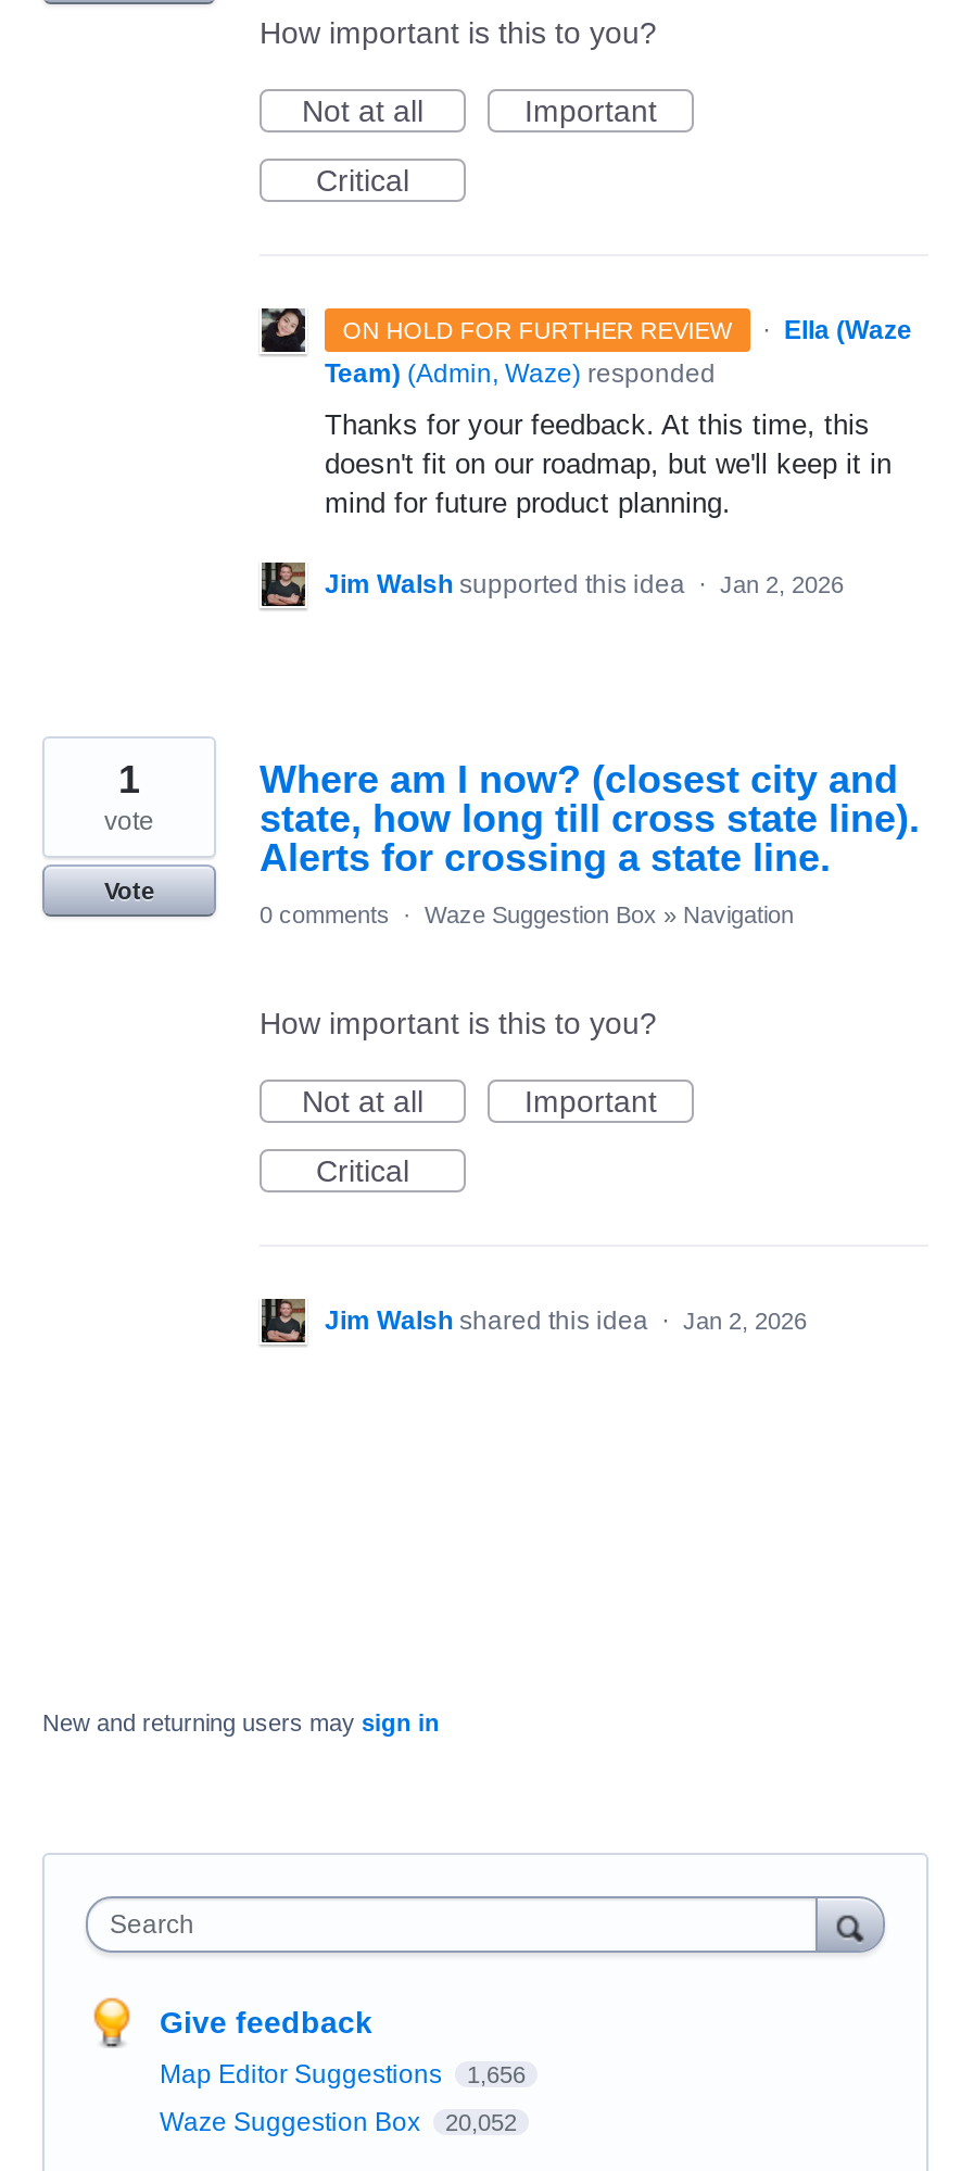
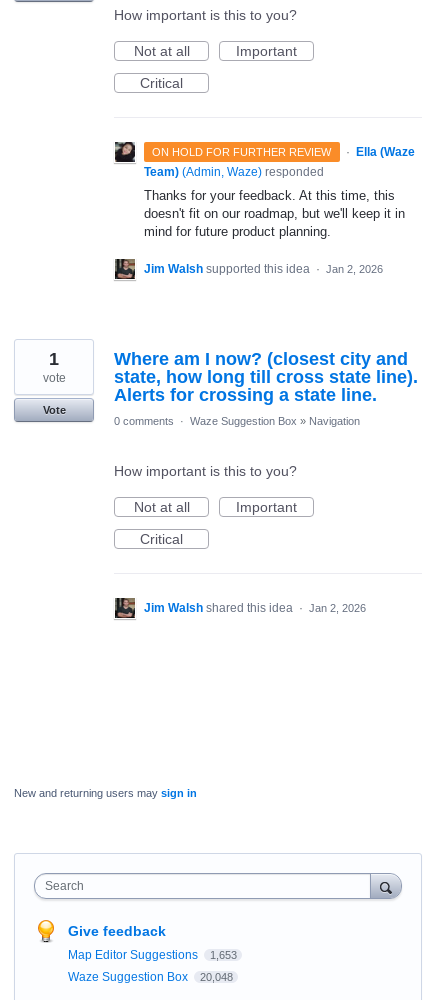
[160,2060,526,2090] Map Editor Suggestions 1,656 -> [68,948,236,962] Map Editor Suggestions 1,653
[160,2107,517,2138] Waze Suggestion Box 20,052 -> [68,970,232,984] Waze Suggestion Box 20,048

